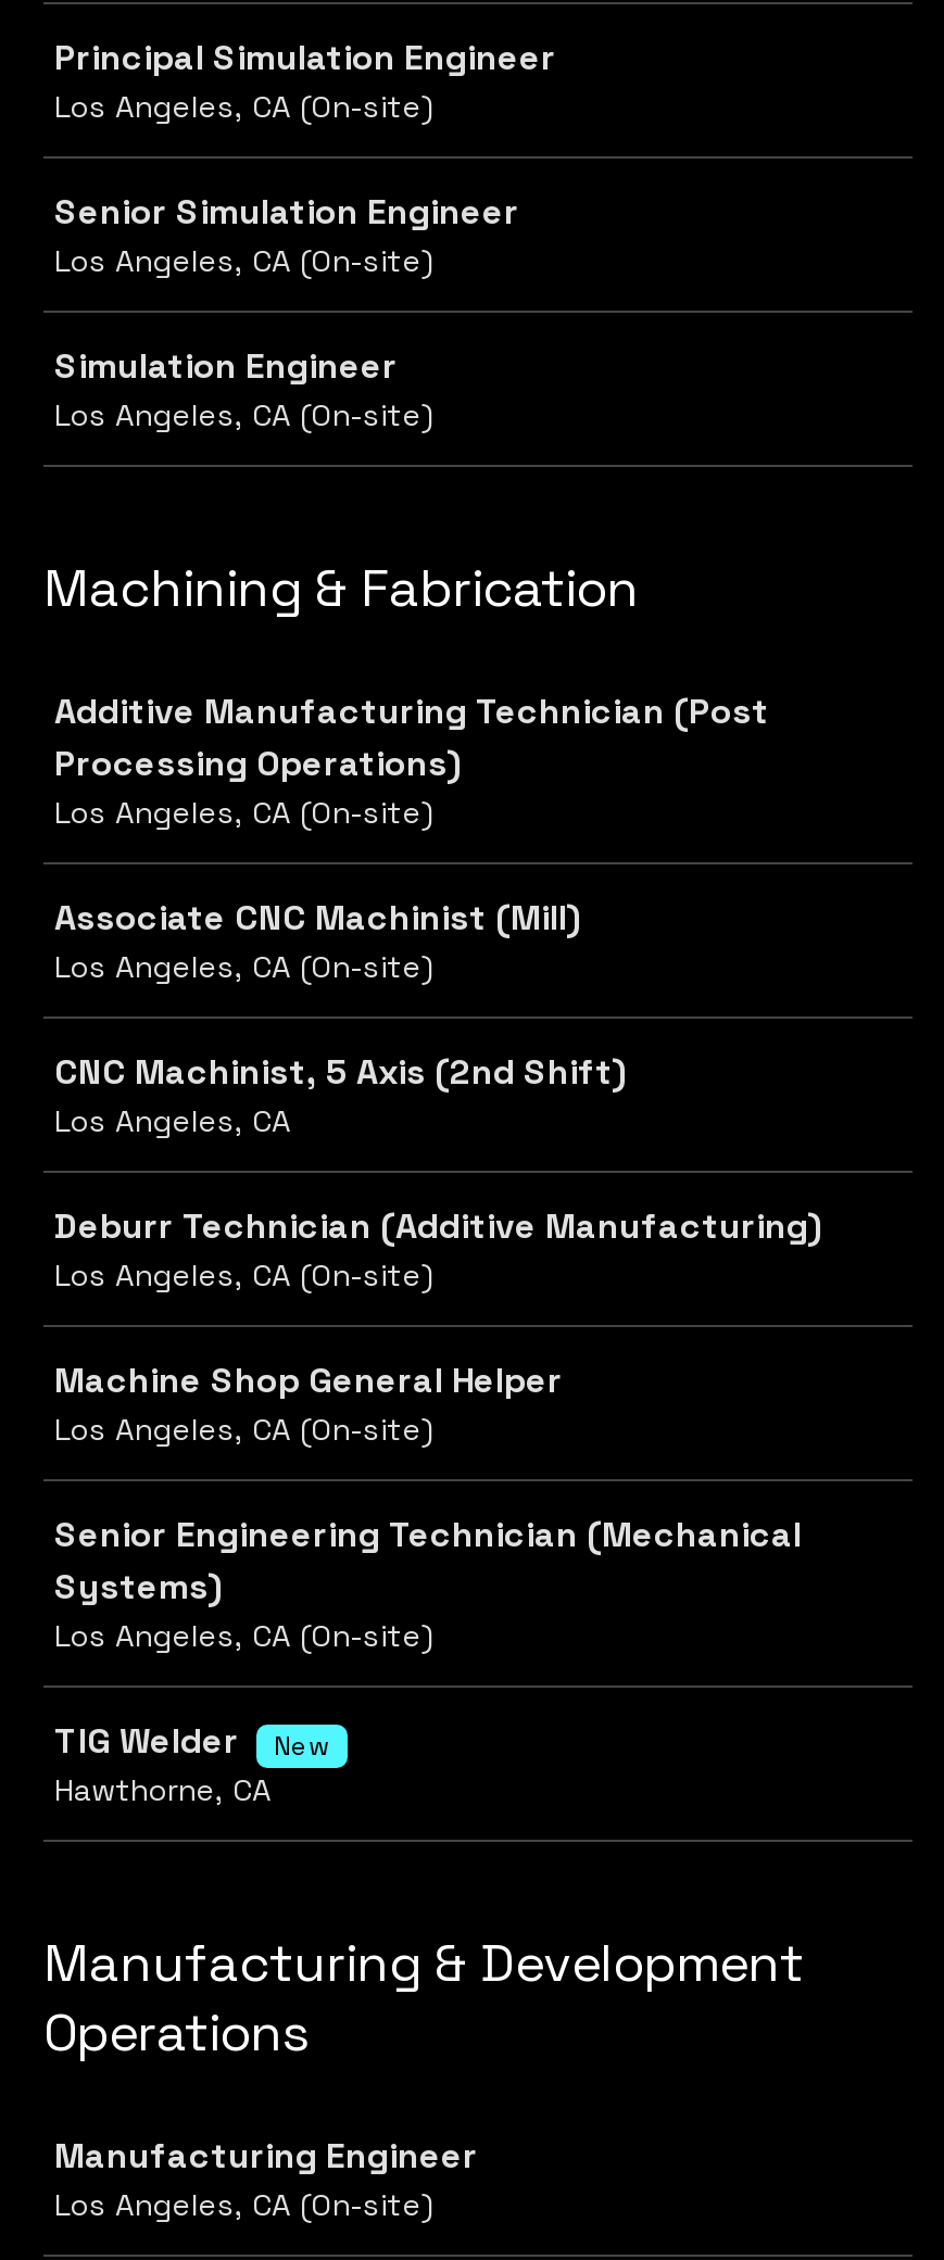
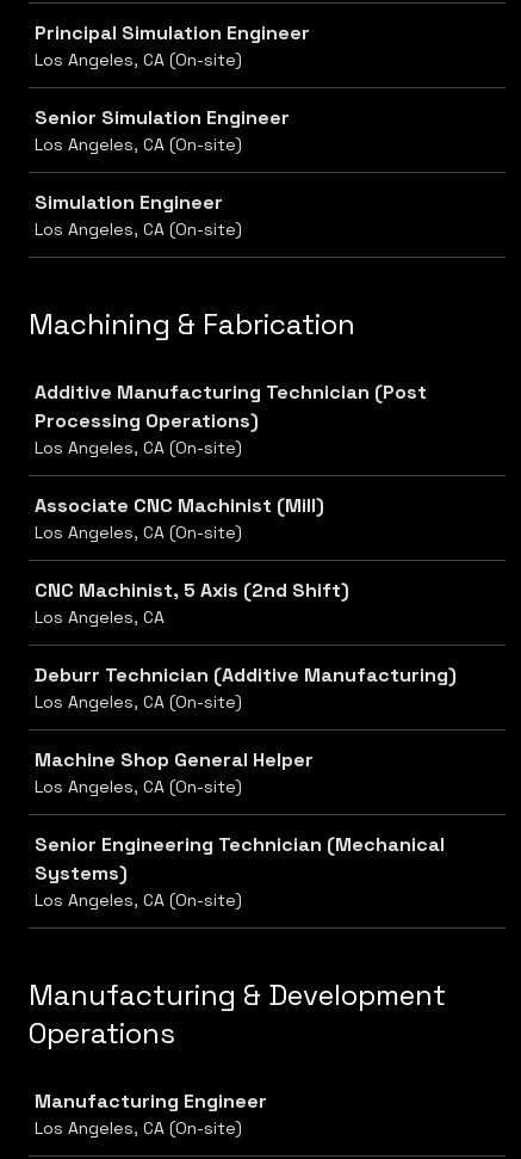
[54,1718,330,1809] TIG Welder | New | Hawthorne, CA -> none

